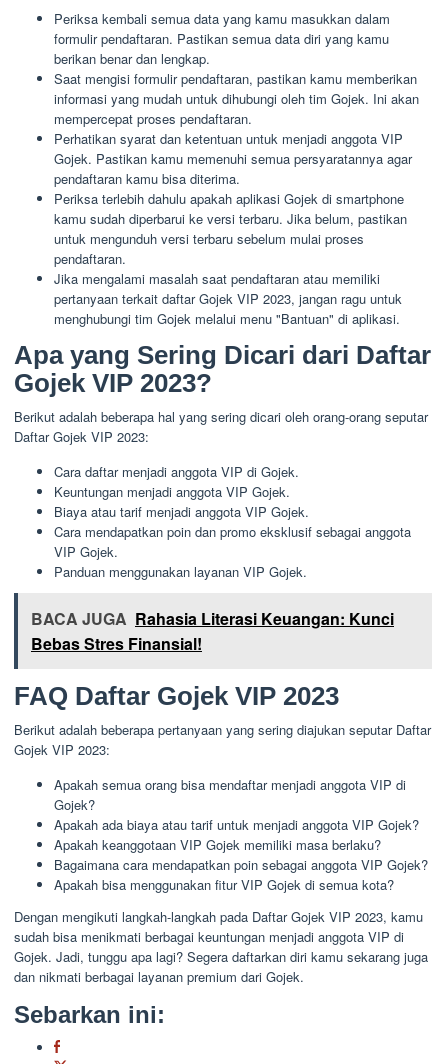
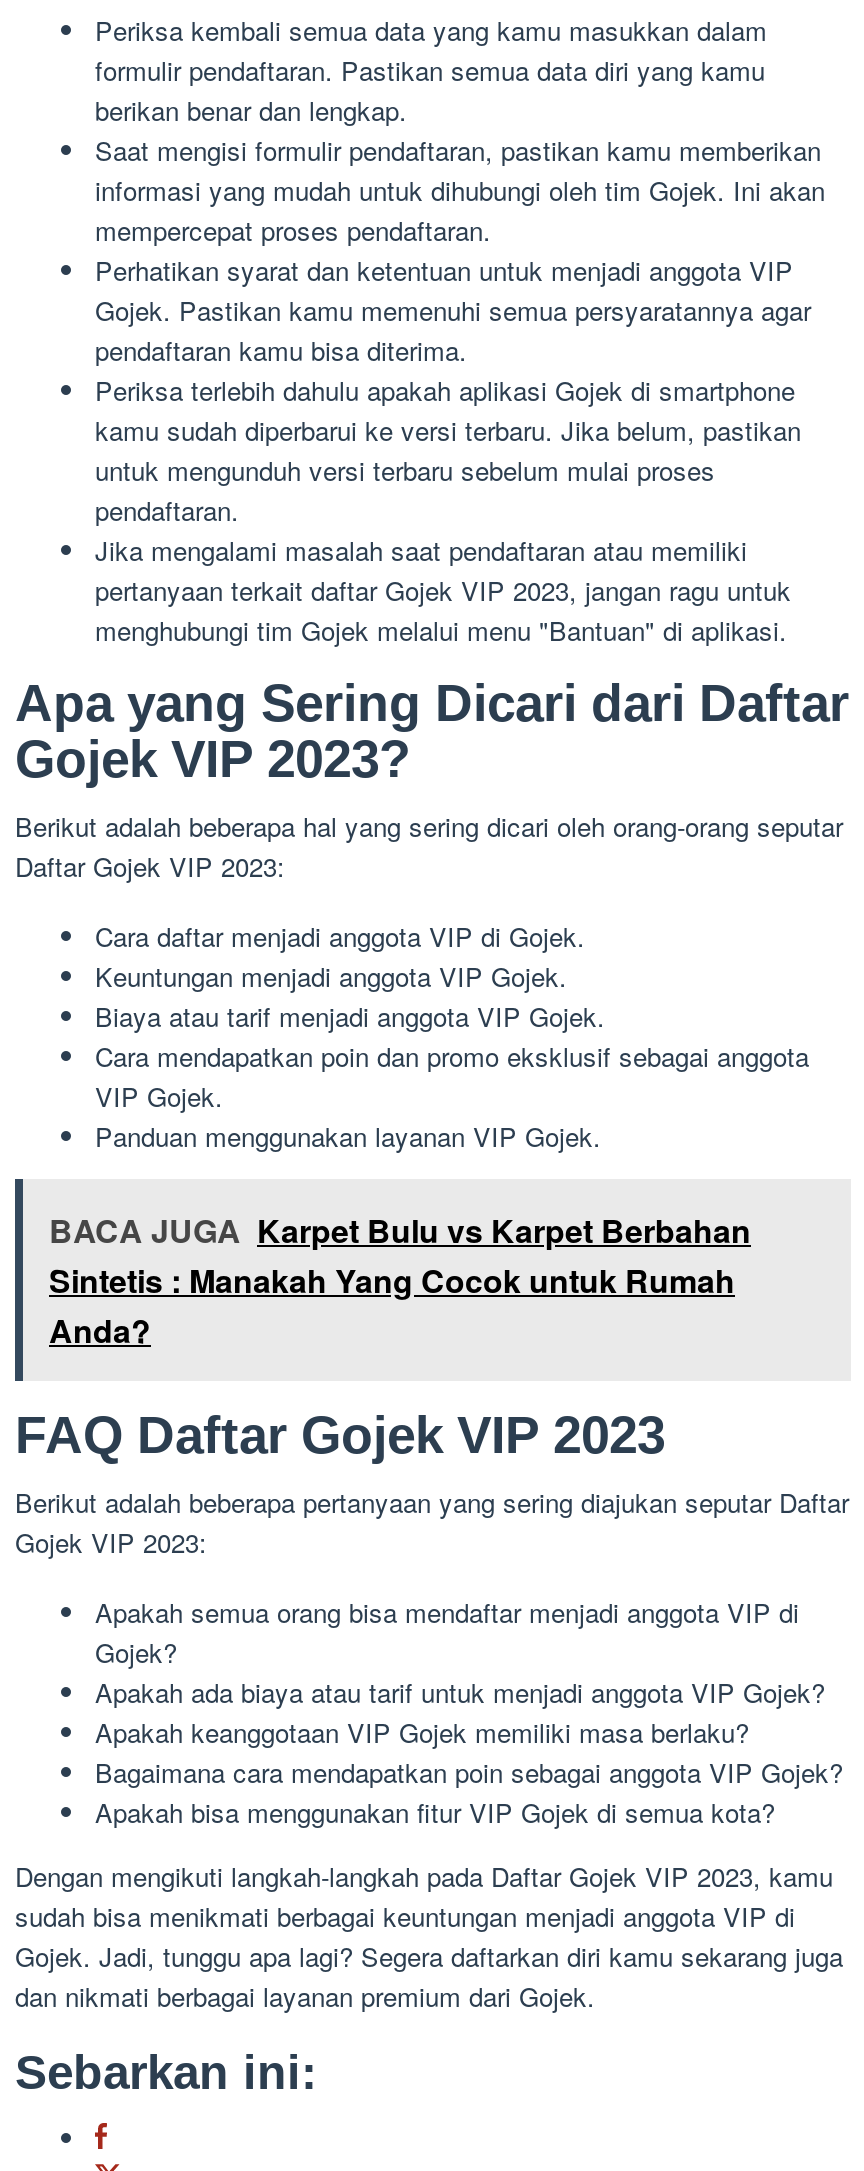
[31,607,394,655] BACA JUGA Rahasia Literasi Keuangan: Kunci | Bebas Stres Finansial! -> [49,1207,751,1353] BACA JUGA Karpet Bulu vs Karpet Berbahan | Sintetis : Manakah Yang Cocok untuk Rumah | Anda?

